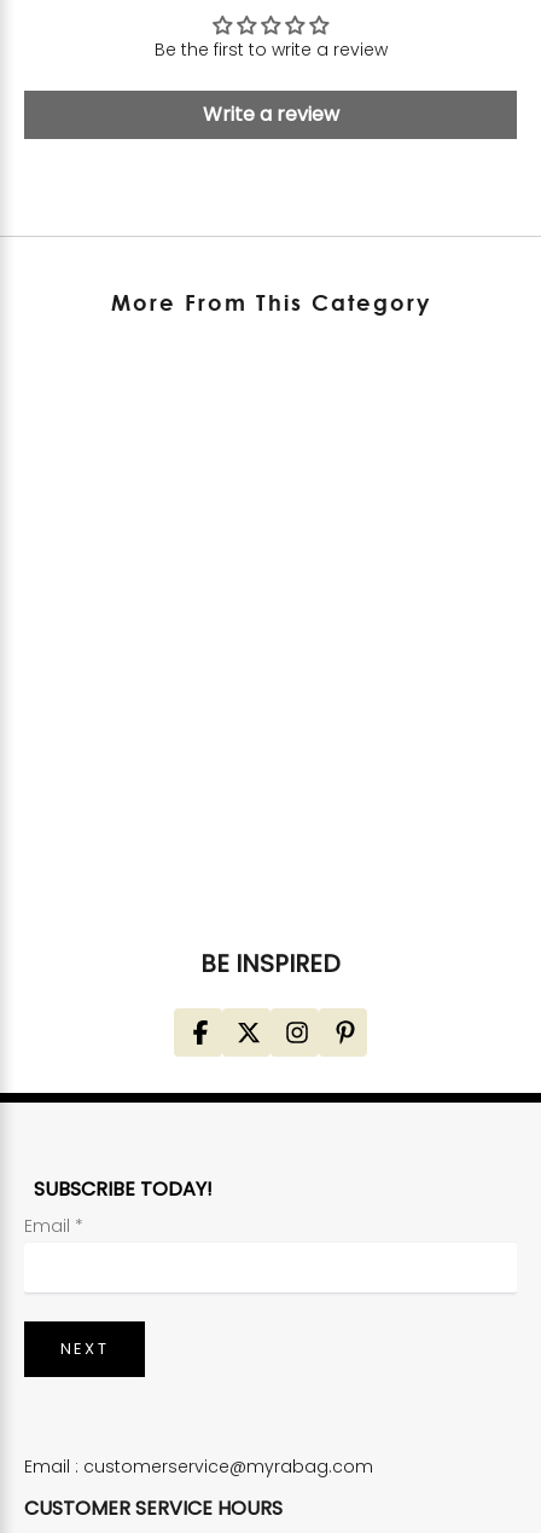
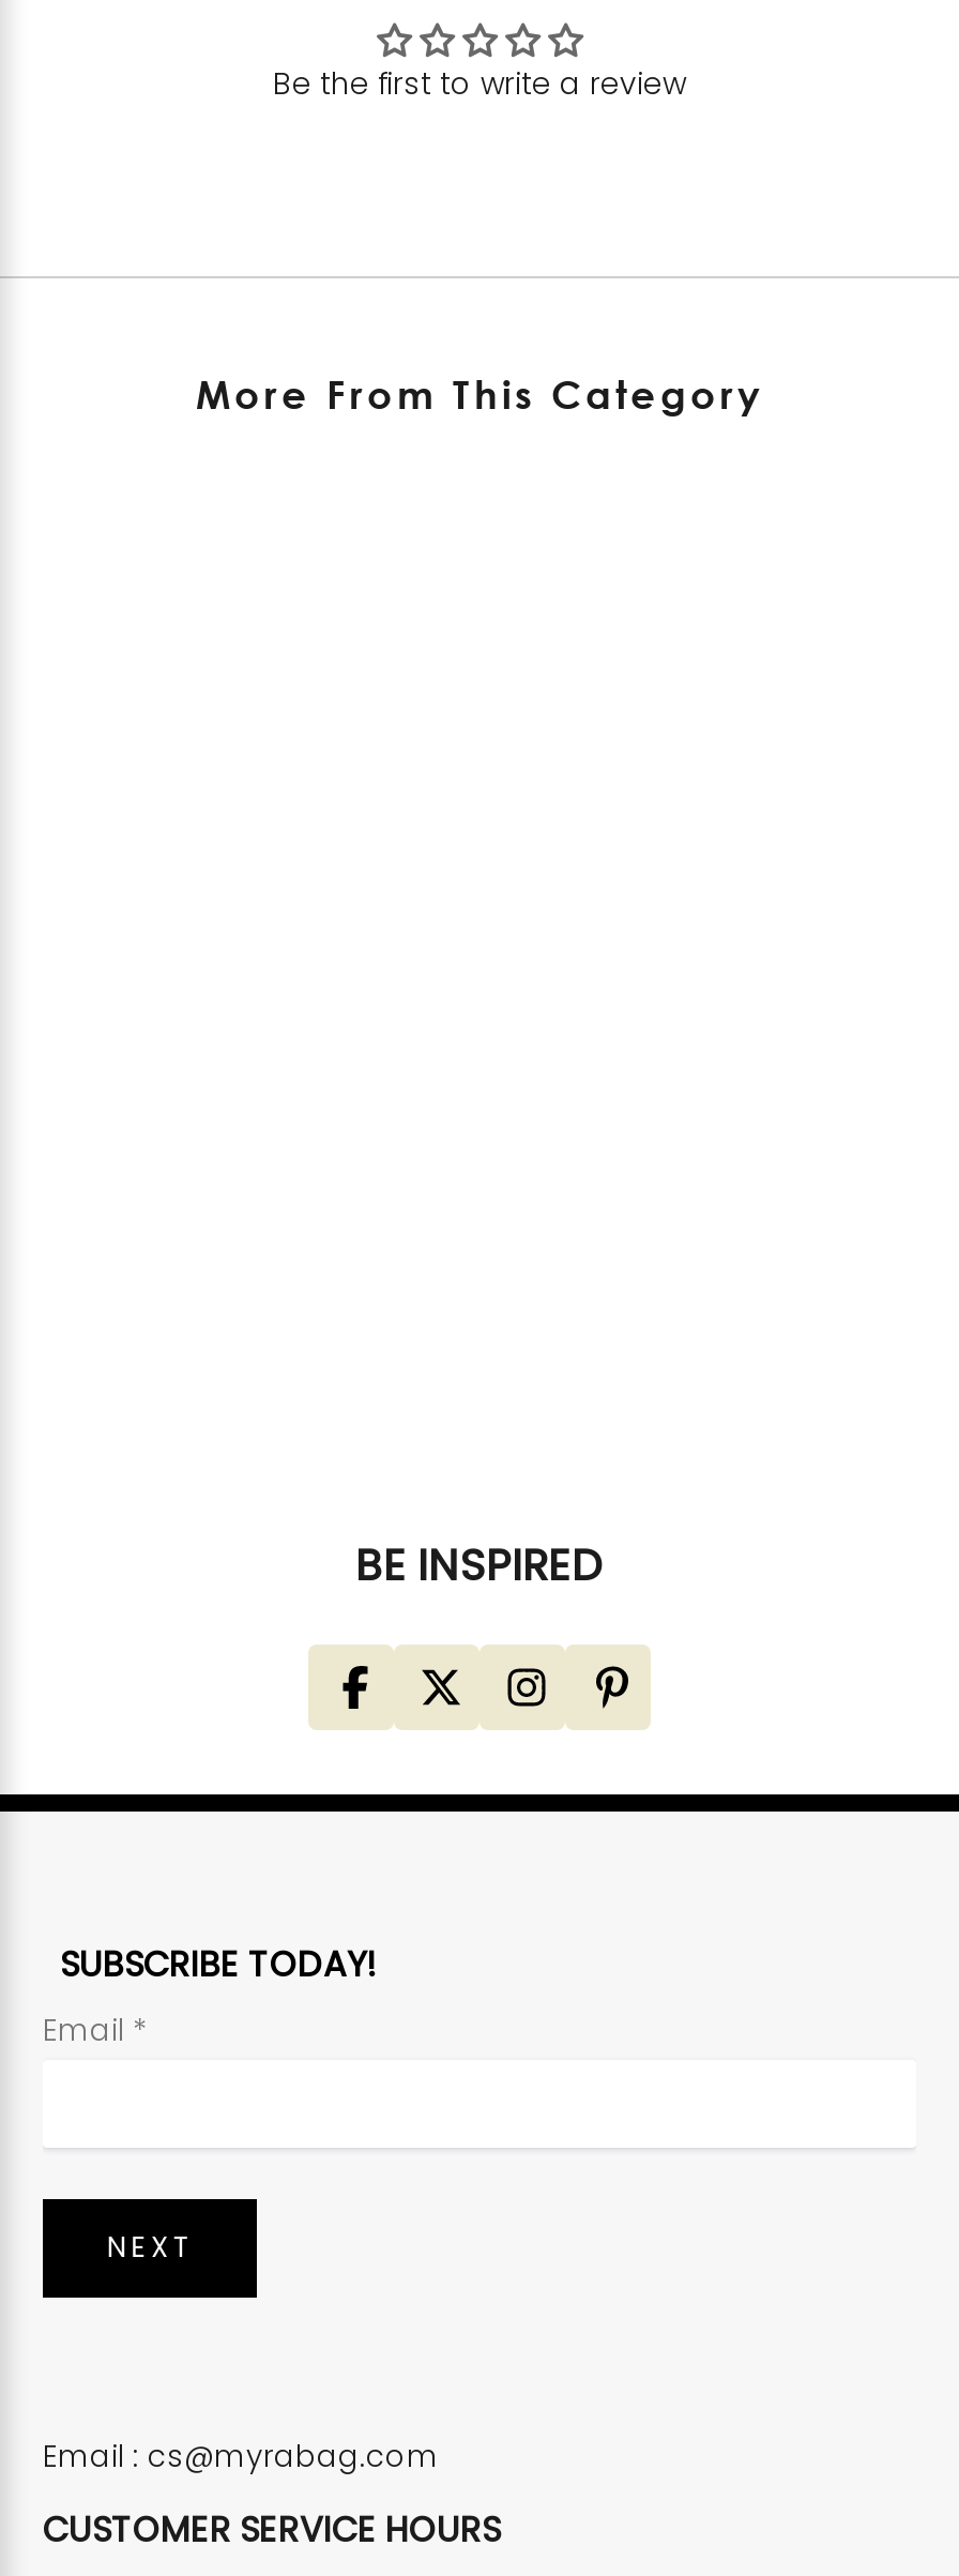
[202,100,339,128] Write a review -> none
[24,1454,373,1478] Email : customerservice@myrabag.com -> [43,2434,439,2477] Email : cs@myrabag.com

